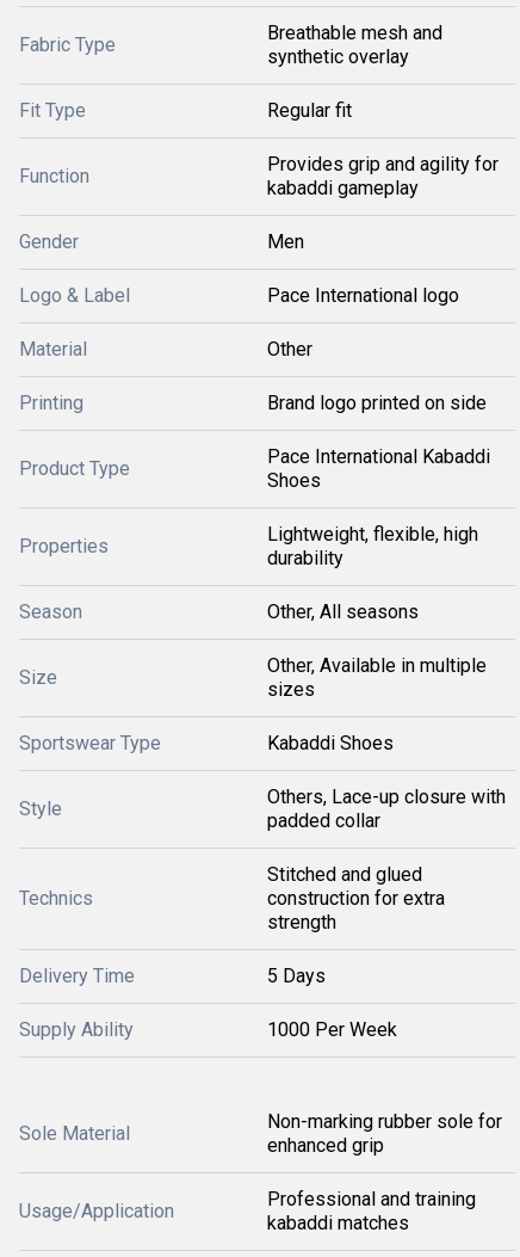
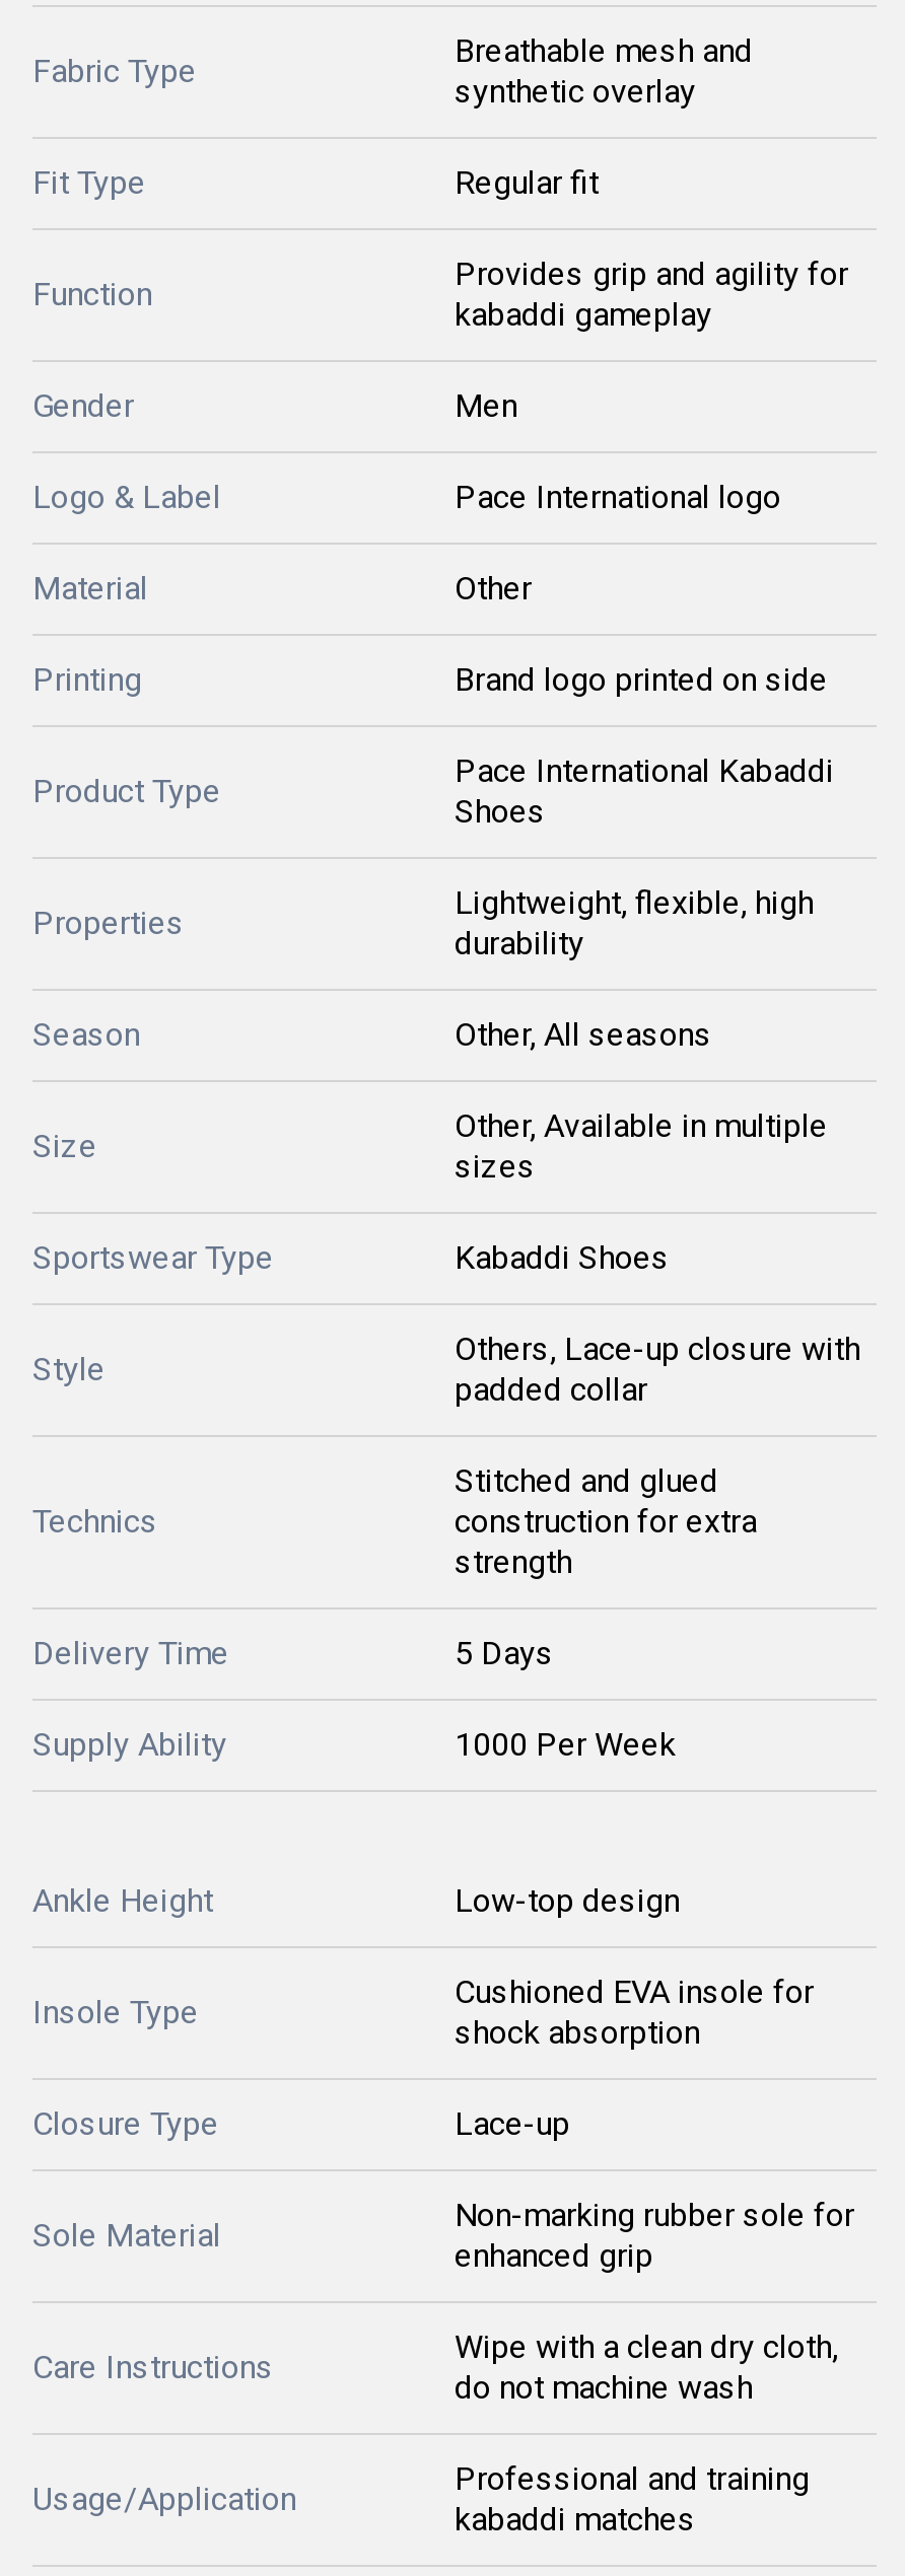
none -> [32,1881,680,2031] Ankle Height | Low-top design | Insole Type
none -> [32,1973,814,2143] Cushioned EVA insole for | shock absorption | Closure Type | Lace-up
none -> [32,2348,274,2386] Care Instructions
none -> [455,2328,838,2407] Wipe with a clean dry cloth, | do not machine wash

